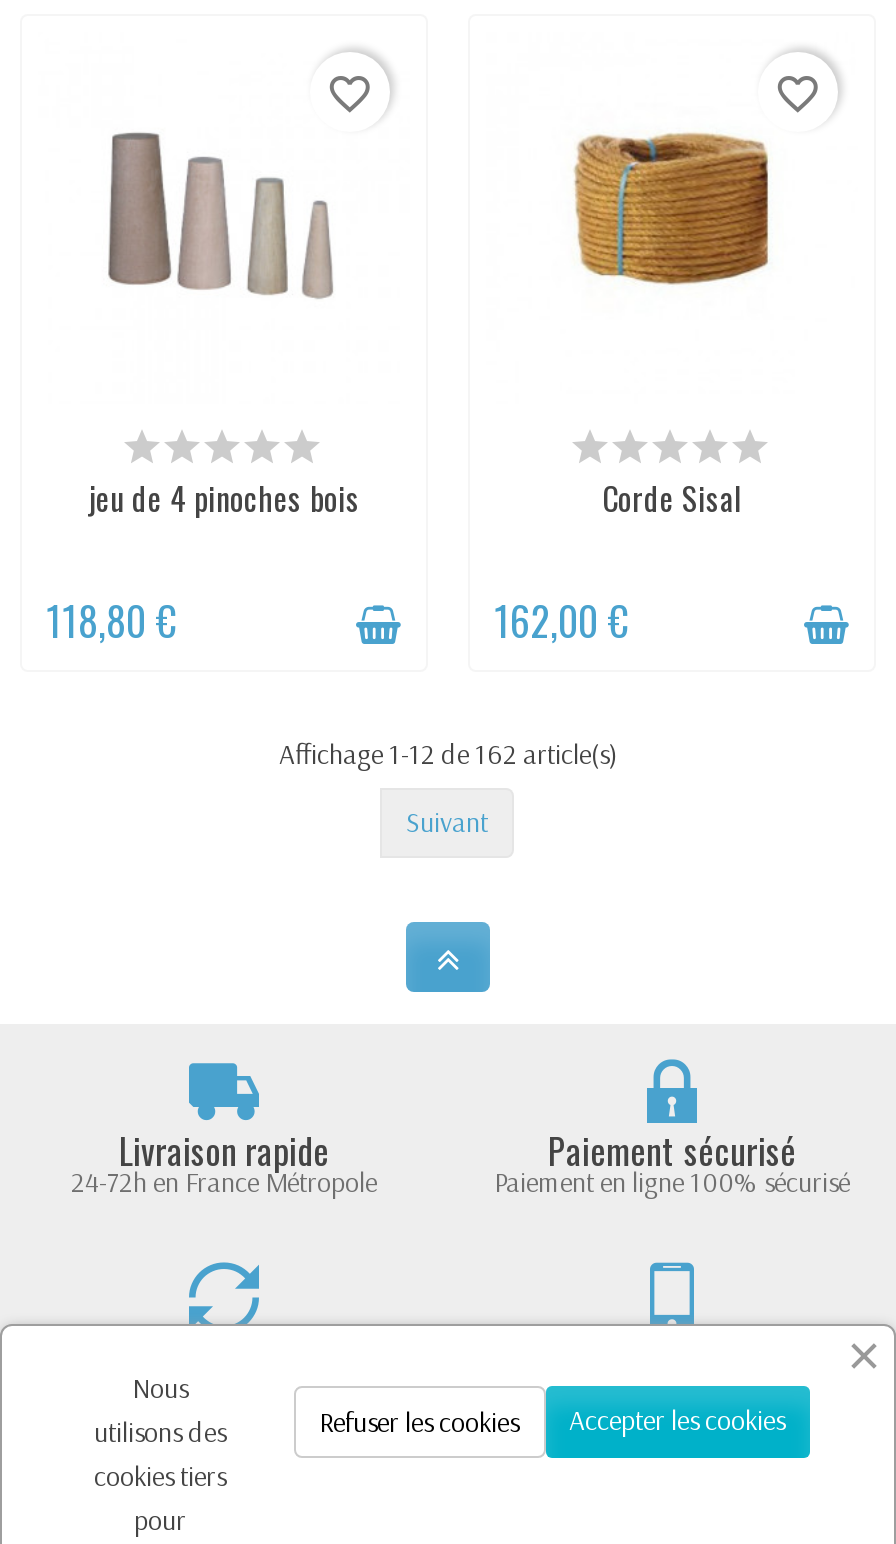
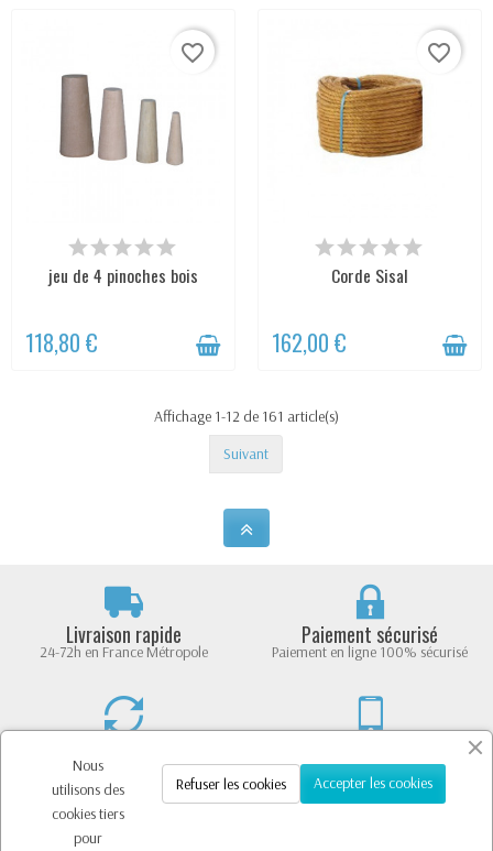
[279,736,617,772] Affichage 1-12 de 162 article(s) -> [154,406,339,426] Affichage 1-12 de 161 article(s)

